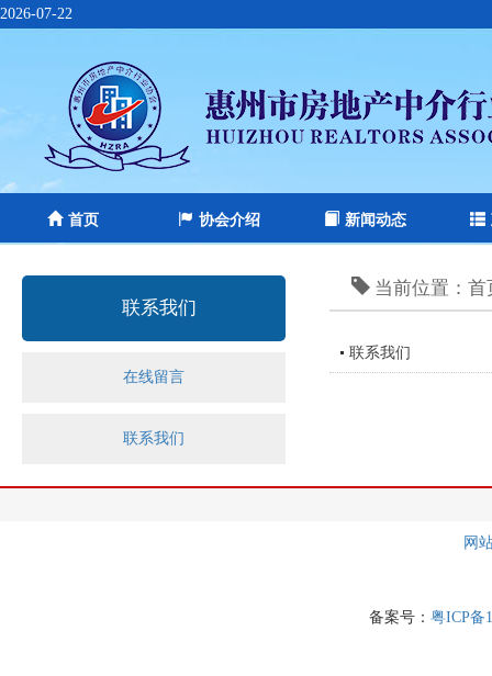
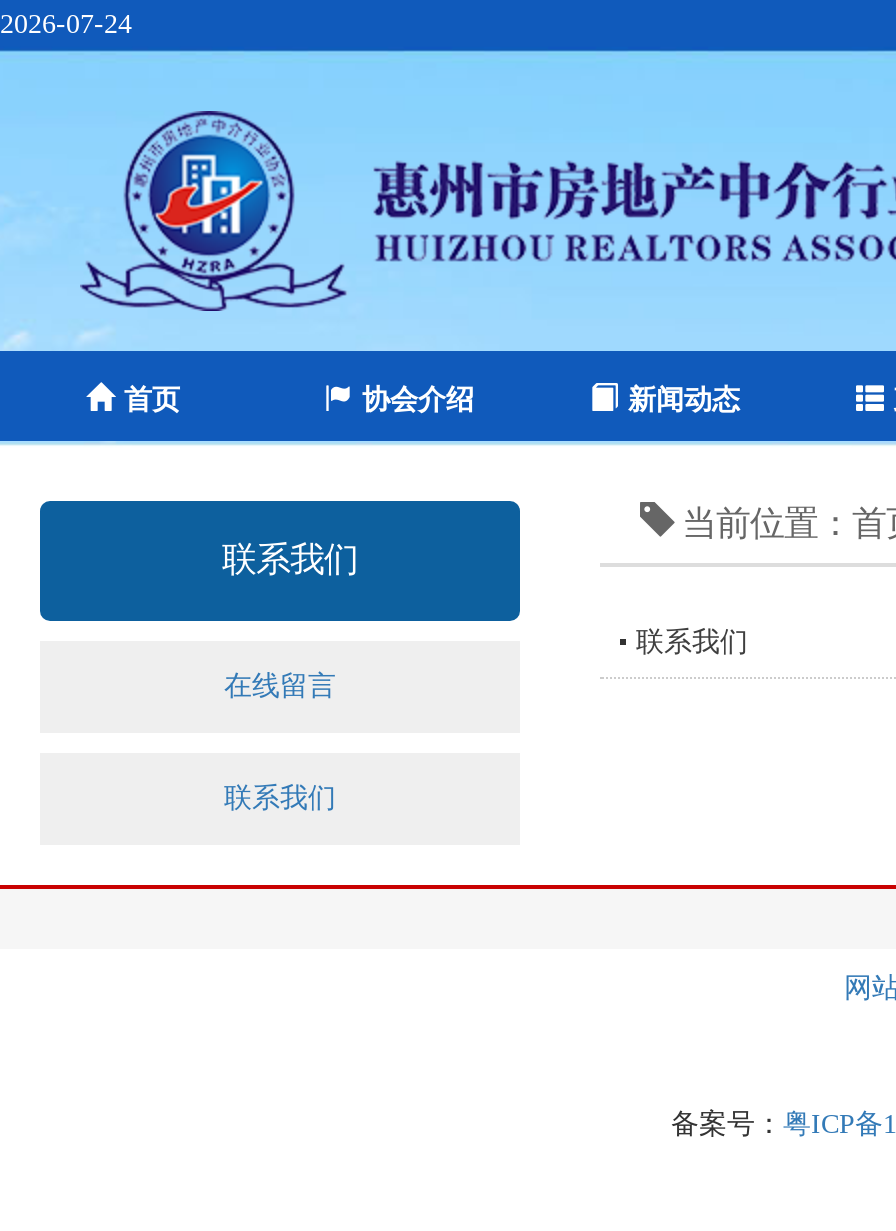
[0,5,72,22] 2026-07-22 -> [0,9,132,39] 2026-07-24

